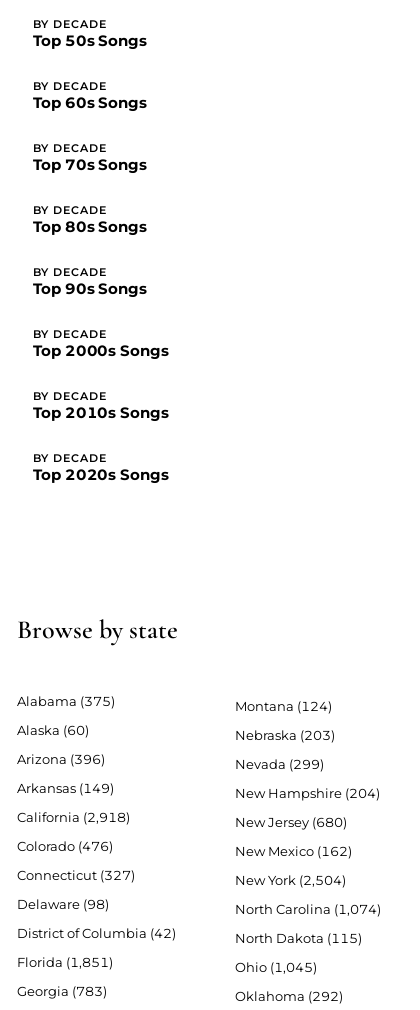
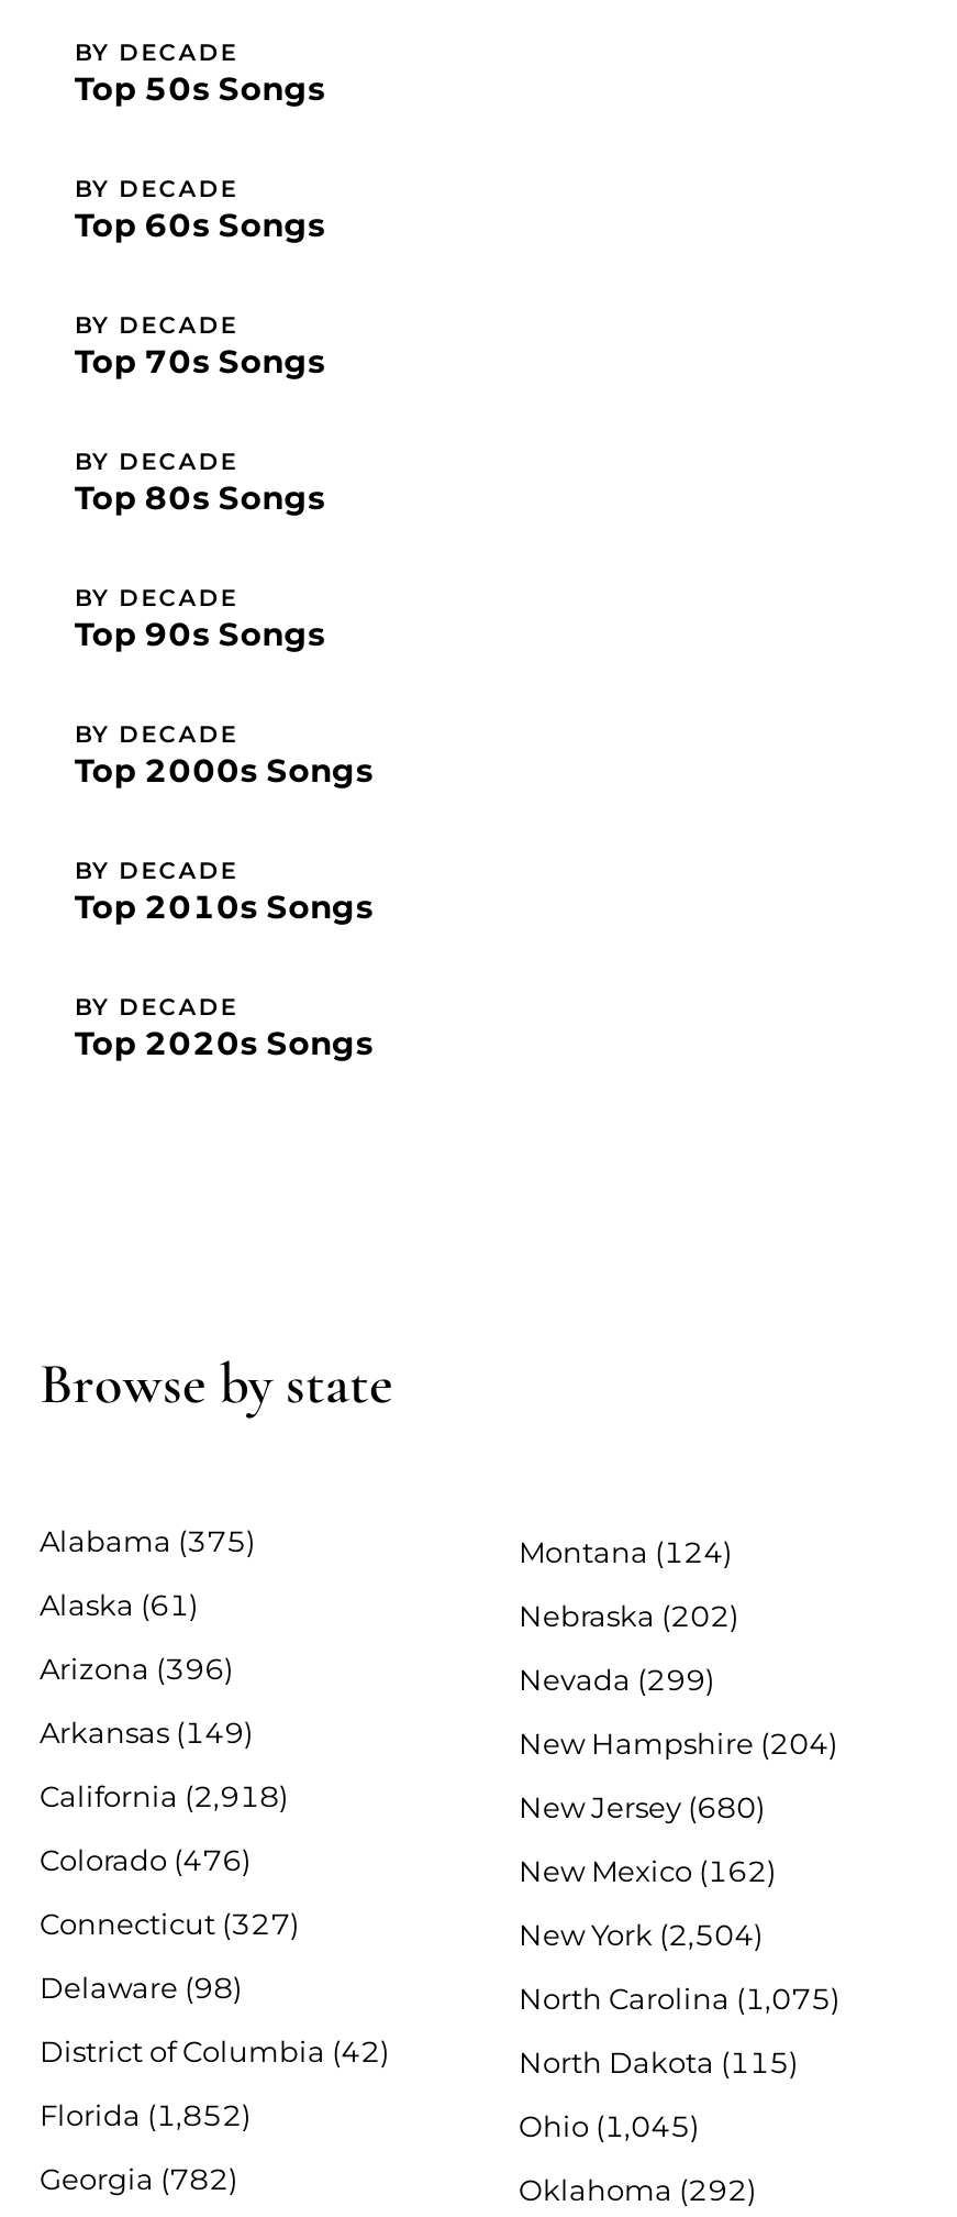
[17,722,89,738] Alaska (60) -> [40,1587,198,1622] Alaska (61)
[235,727,335,743] Nebraska (203) -> [519,1598,738,1633] Nebraska (202)
[235,901,381,917] North Carolina (1,074) -> [519,1981,839,2016] North Carolina (1,075)
[17,954,113,970] Florida (1,851) -> [40,2097,251,2132] Florida (1,852)
[17,983,107,999] Georgia (783) -> [40,2161,237,2196] Georgia (782)

